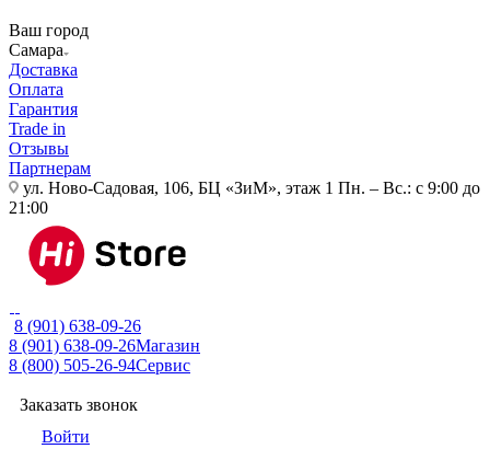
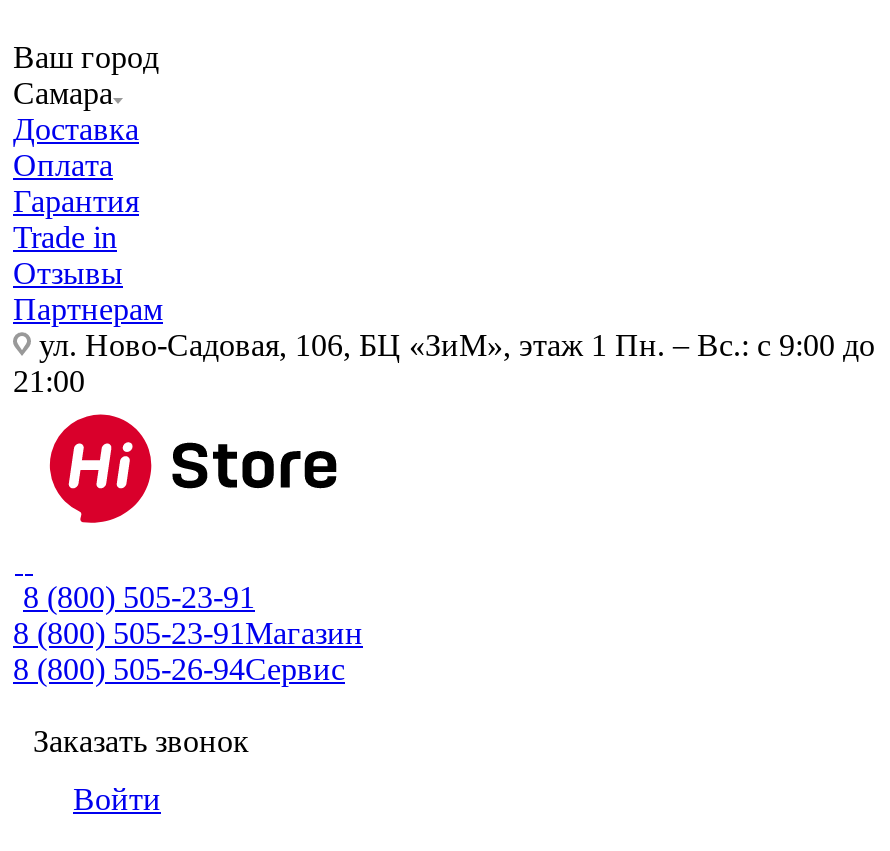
[14,316,141,335] 8 (901) 638-09-26 -> [23,580,255,614] 8 (800) 505-23-91
[9,336,200,355] 8 (901) 638-09-26 Магазин -> [13,616,363,650] 8 (800) 505-23-91 Магазин

